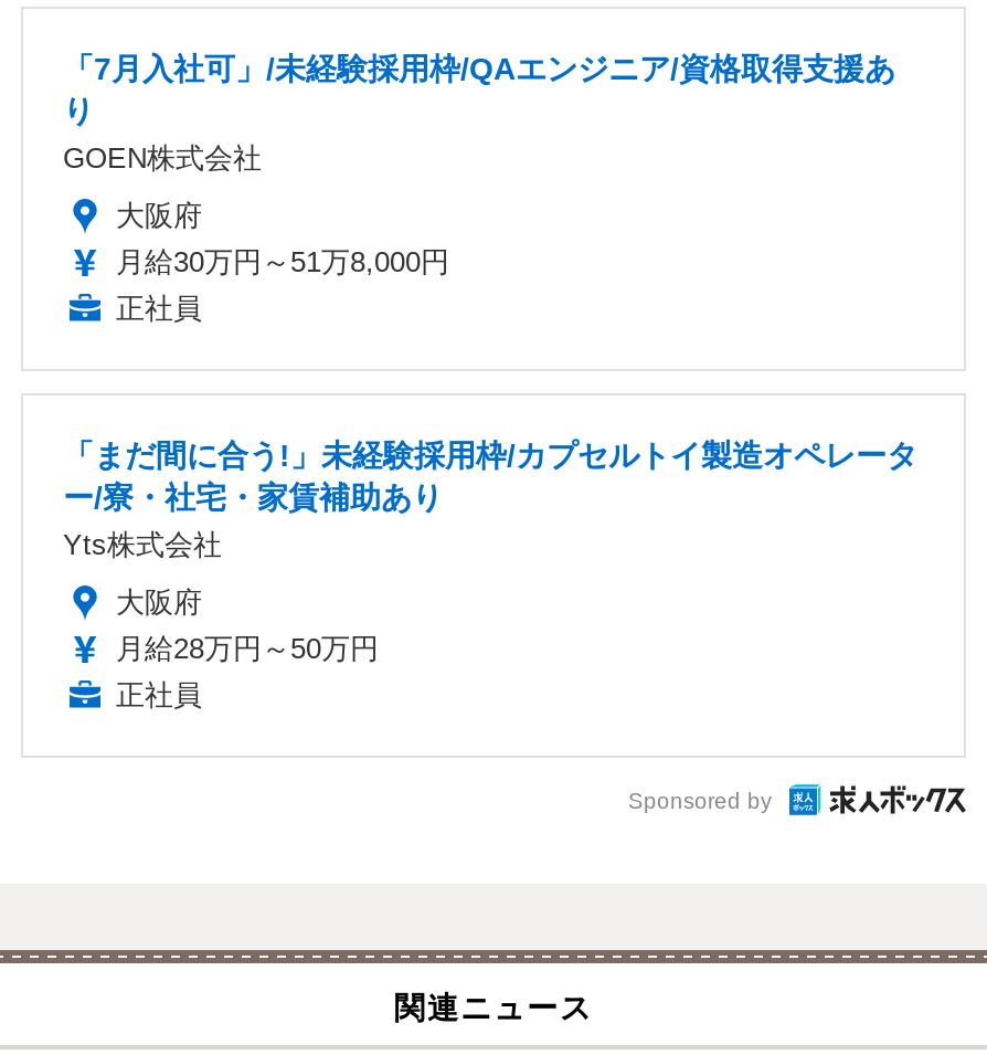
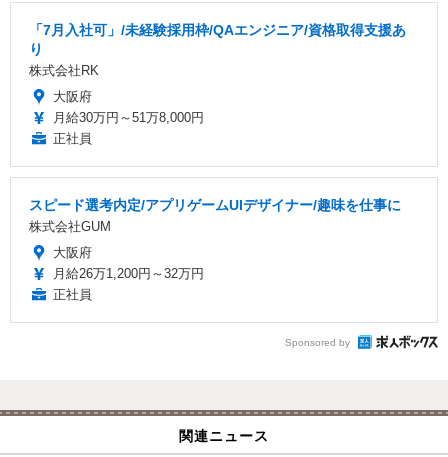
[63,142,262,175] GOEN株式会社 -> [29,63,99,78] 株式会社RK
[63,438,917,562] 「まだ間に合う!」未経験採用枠/カプセルトイ製造オペレータ | ー/寮・社宅・家賃補助あり | Yts株式会社 -> [29,197,401,234] スピード選考内定/アプリゲームUIデザイナー/趣味を仕事に | 株式会社GUM
[116,633,379,666] 月給28万円～50万円 -> [53,266,204,281] 月給26万1,200円～32万円

